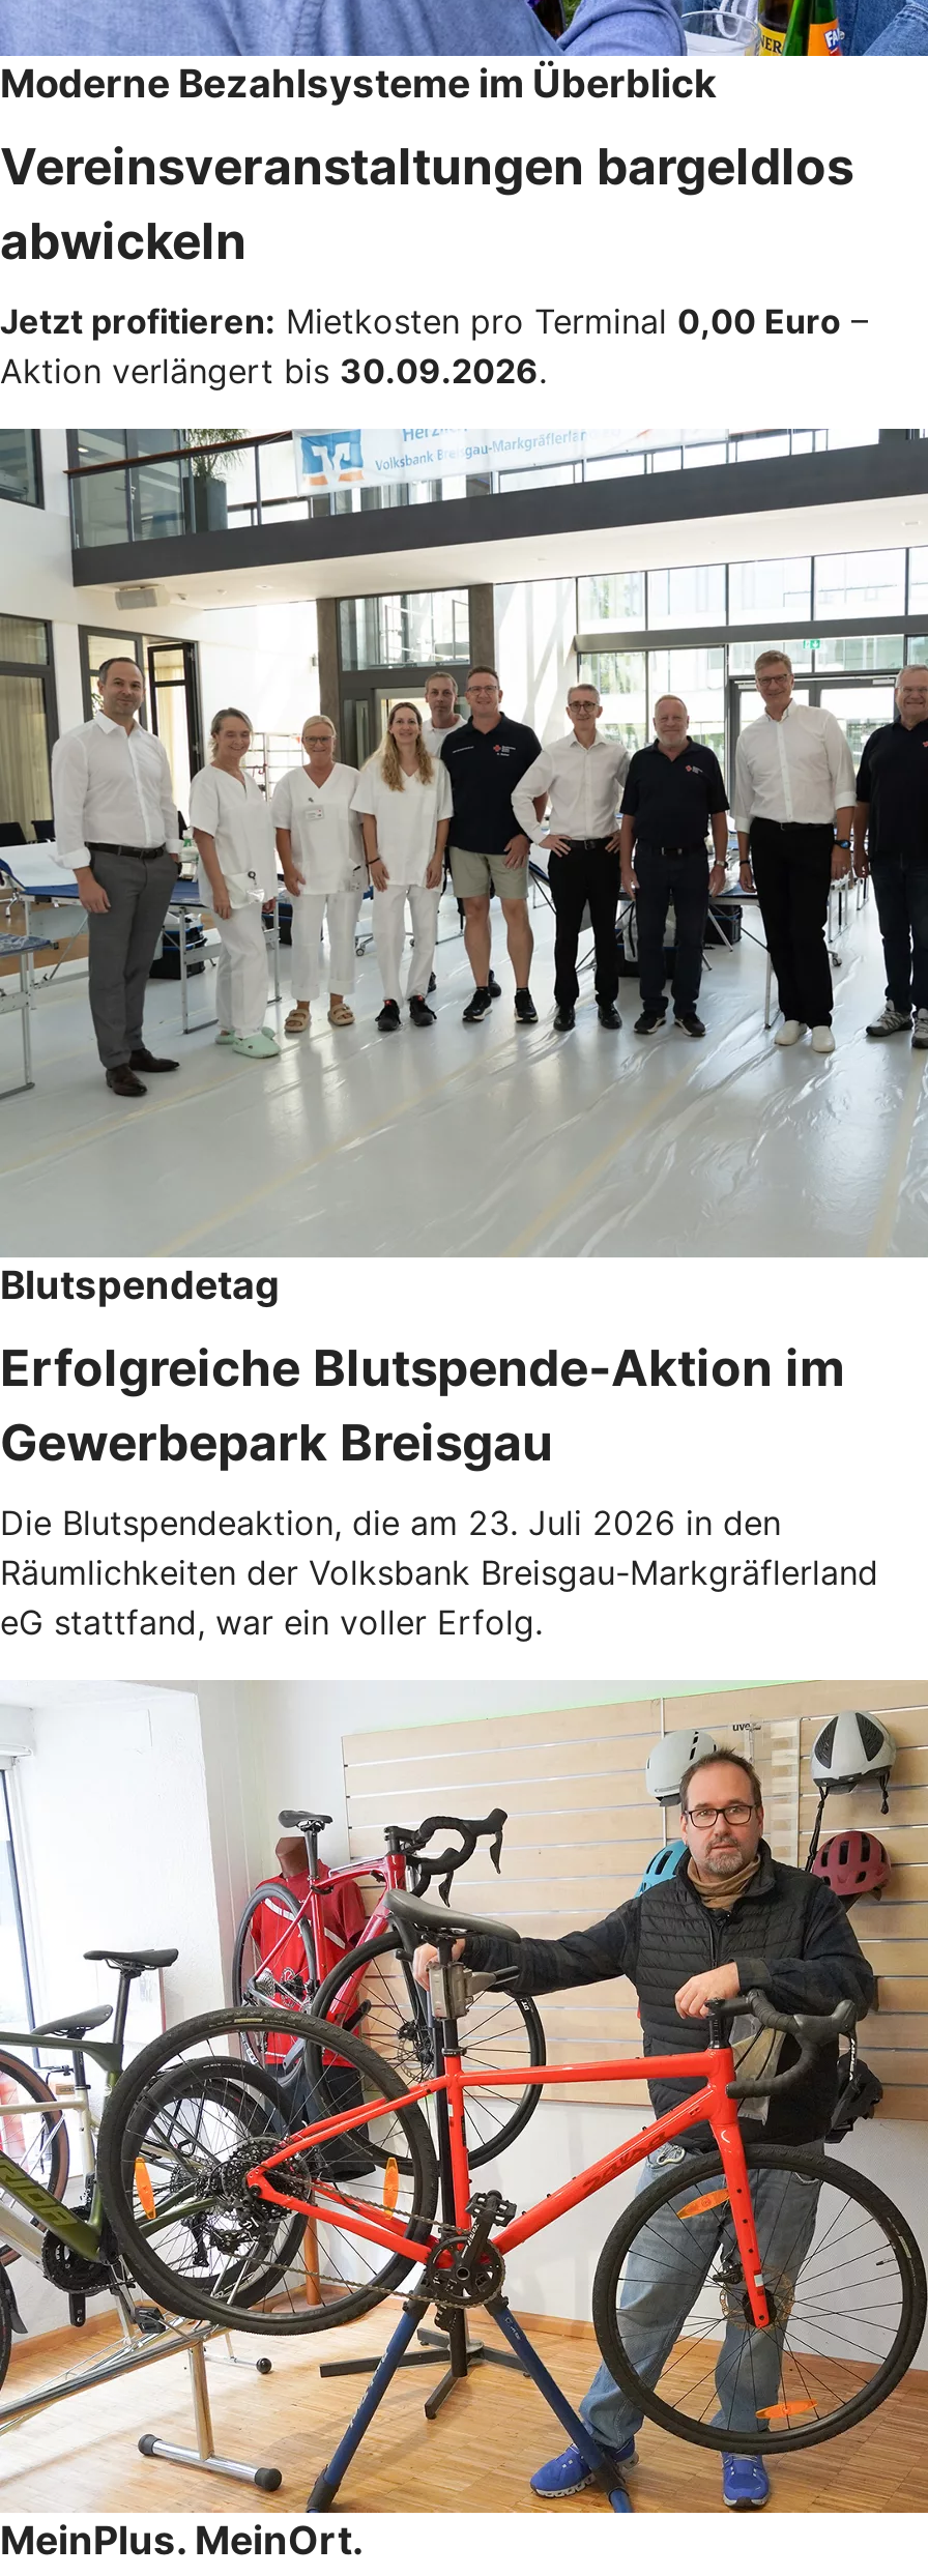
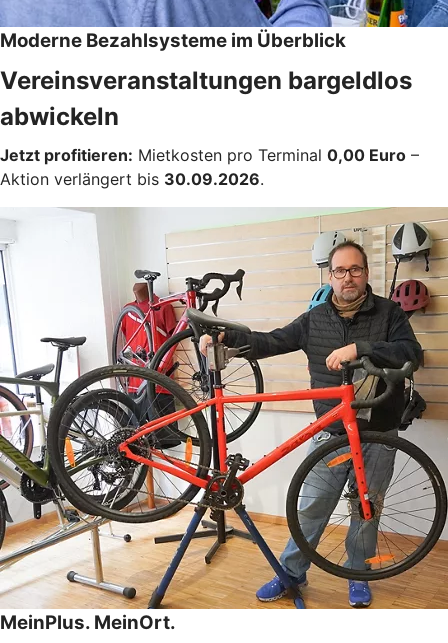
[0,427,922,1642] [image] | Blutspendetag | Erfolgreiche Blutspende-Aktion im | Gewerbepark Breisgau | Die Blutspendeaktion, die am 23. Juli 2026 in den | Räumlichkeiten der Volksbank Breisgau-Markgräflerland | eG stattfand, war ein voller Erfolg. -> none

